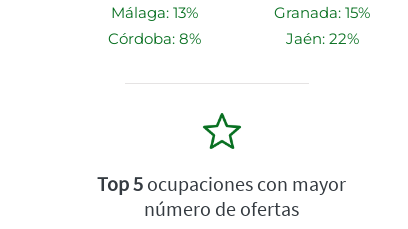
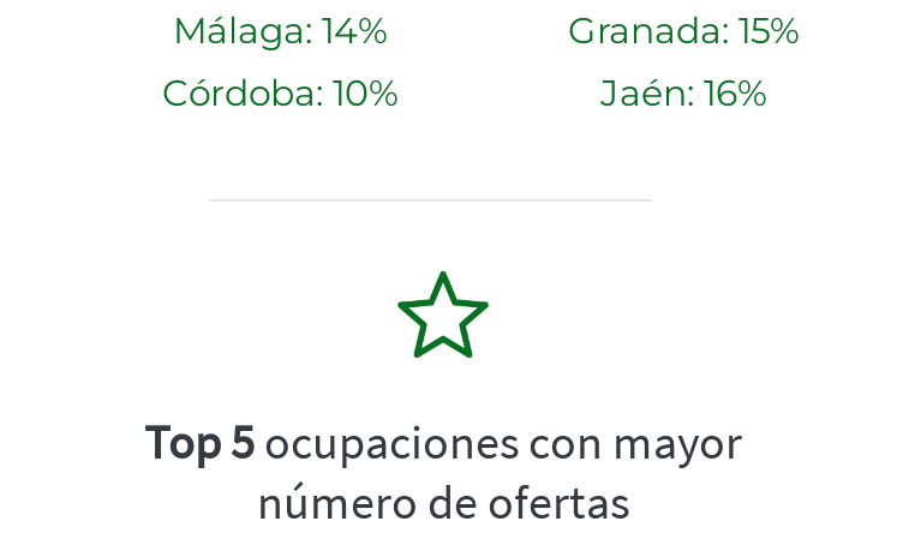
[110,3,197,22] Málaga: 13% -> [173,8,387,53] Málaga: 14%
[107,29,200,48] Córdoba: 8% -> [162,70,397,116] Córdoba: 10%
[285,29,358,48] Jaén: 22% -> [600,70,766,116] Jaén: 16%

